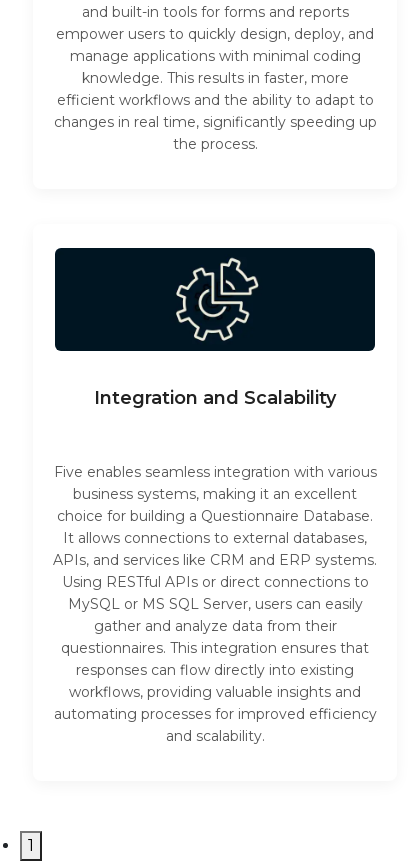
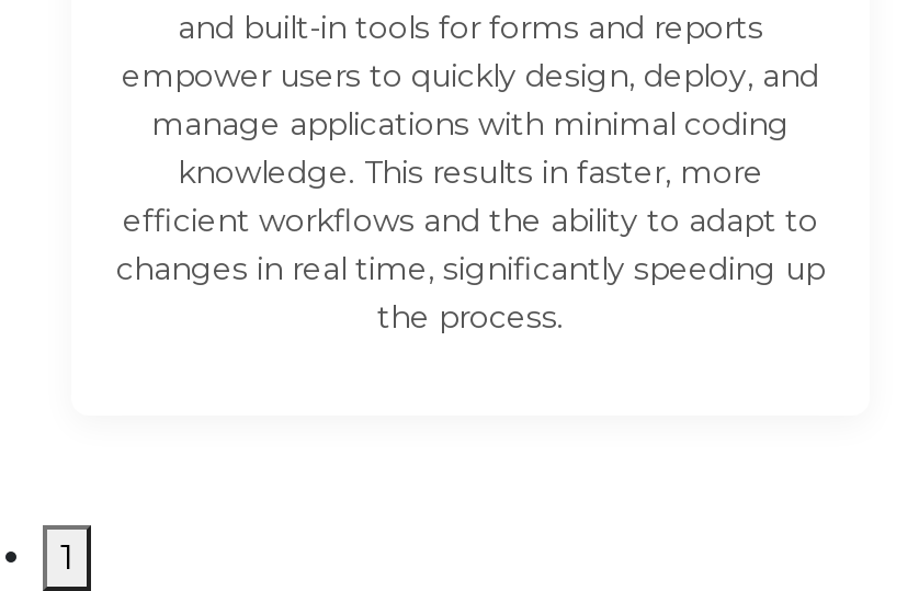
[53,247,377,745] [image] | Integration and Scalability | Five enables seamless integration with various | business systems, making it an excellent | choice for building a Questionnaire Database. | It allows connections to external databases, | APIs, and services like CRM and ERP systems. | Using RESTful APIs or direct connections to | MySQL or MS SQL Server, users can easily | gather and analyze data from their | questionnaires. This integration ensures that | responses can flow directly into existing | workflows, providing valuable insights and | automating processes for improved efficiency | and scalability. -> none

